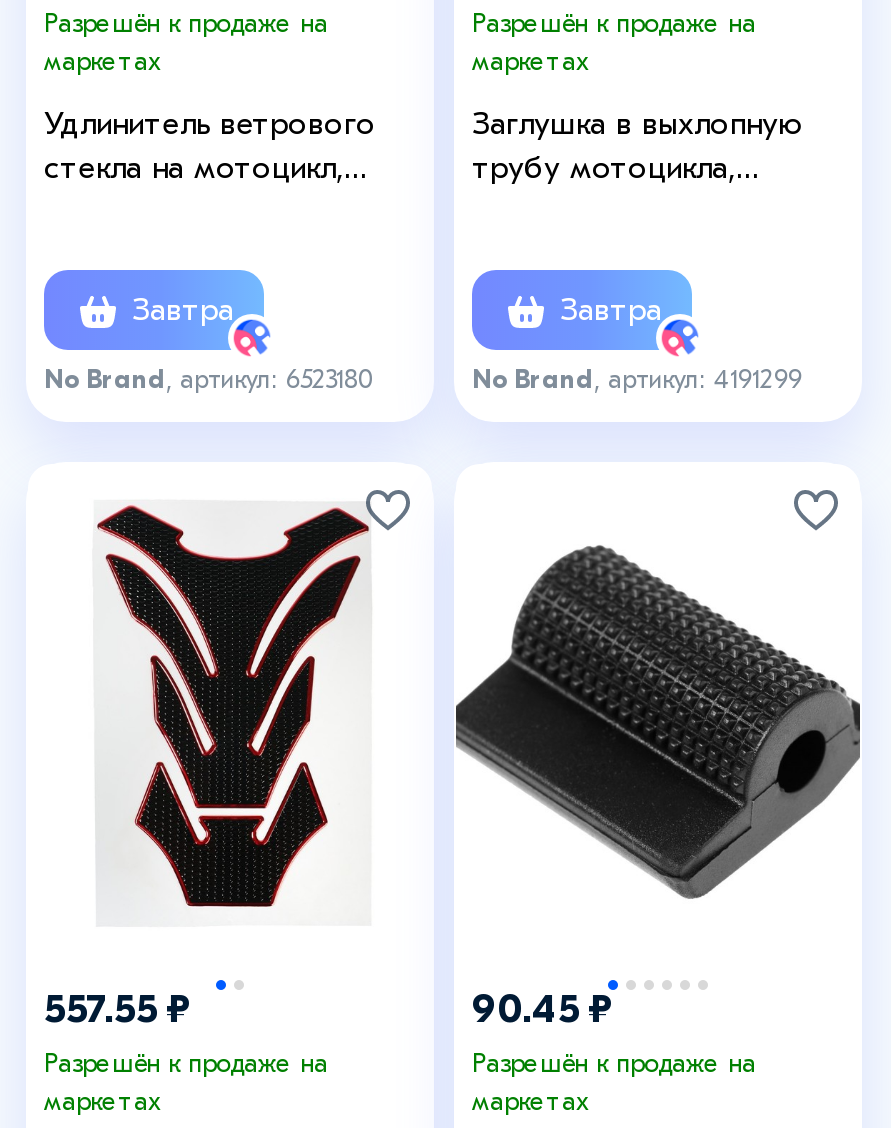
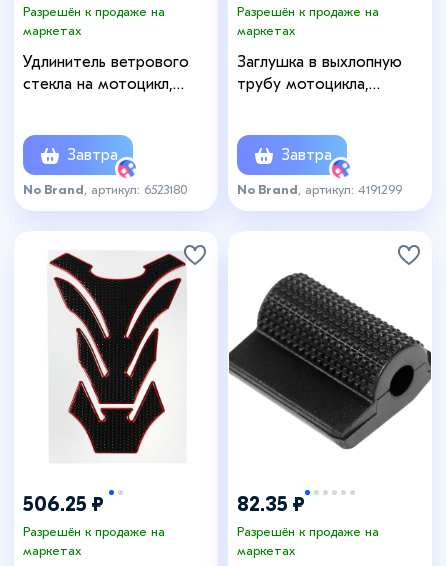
[44,986,192,1032] 557.55 ₽ -> [23,493,104,516] 506.25 ₽
[472,986,614,1032] 90.45 ₽ -> [237,493,305,516] 82.35 ₽

